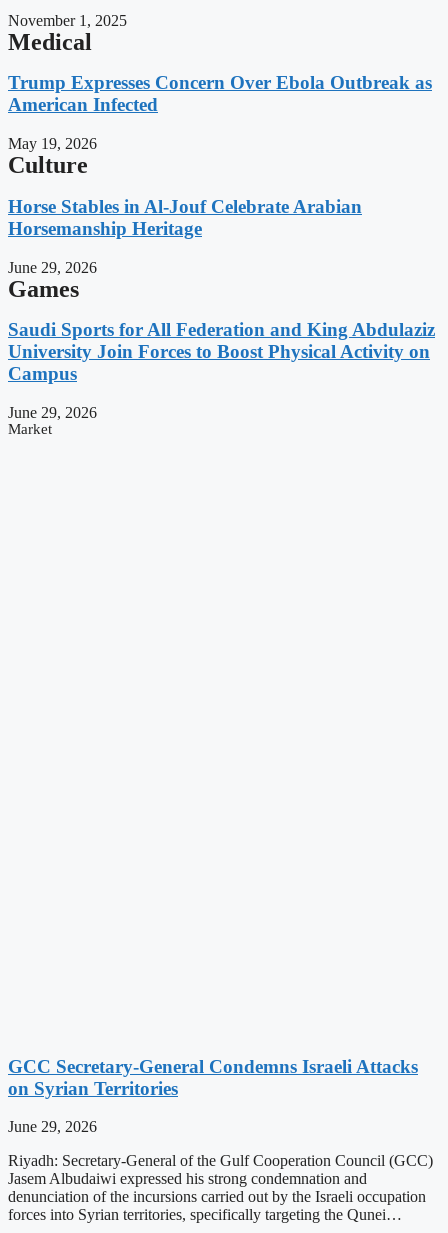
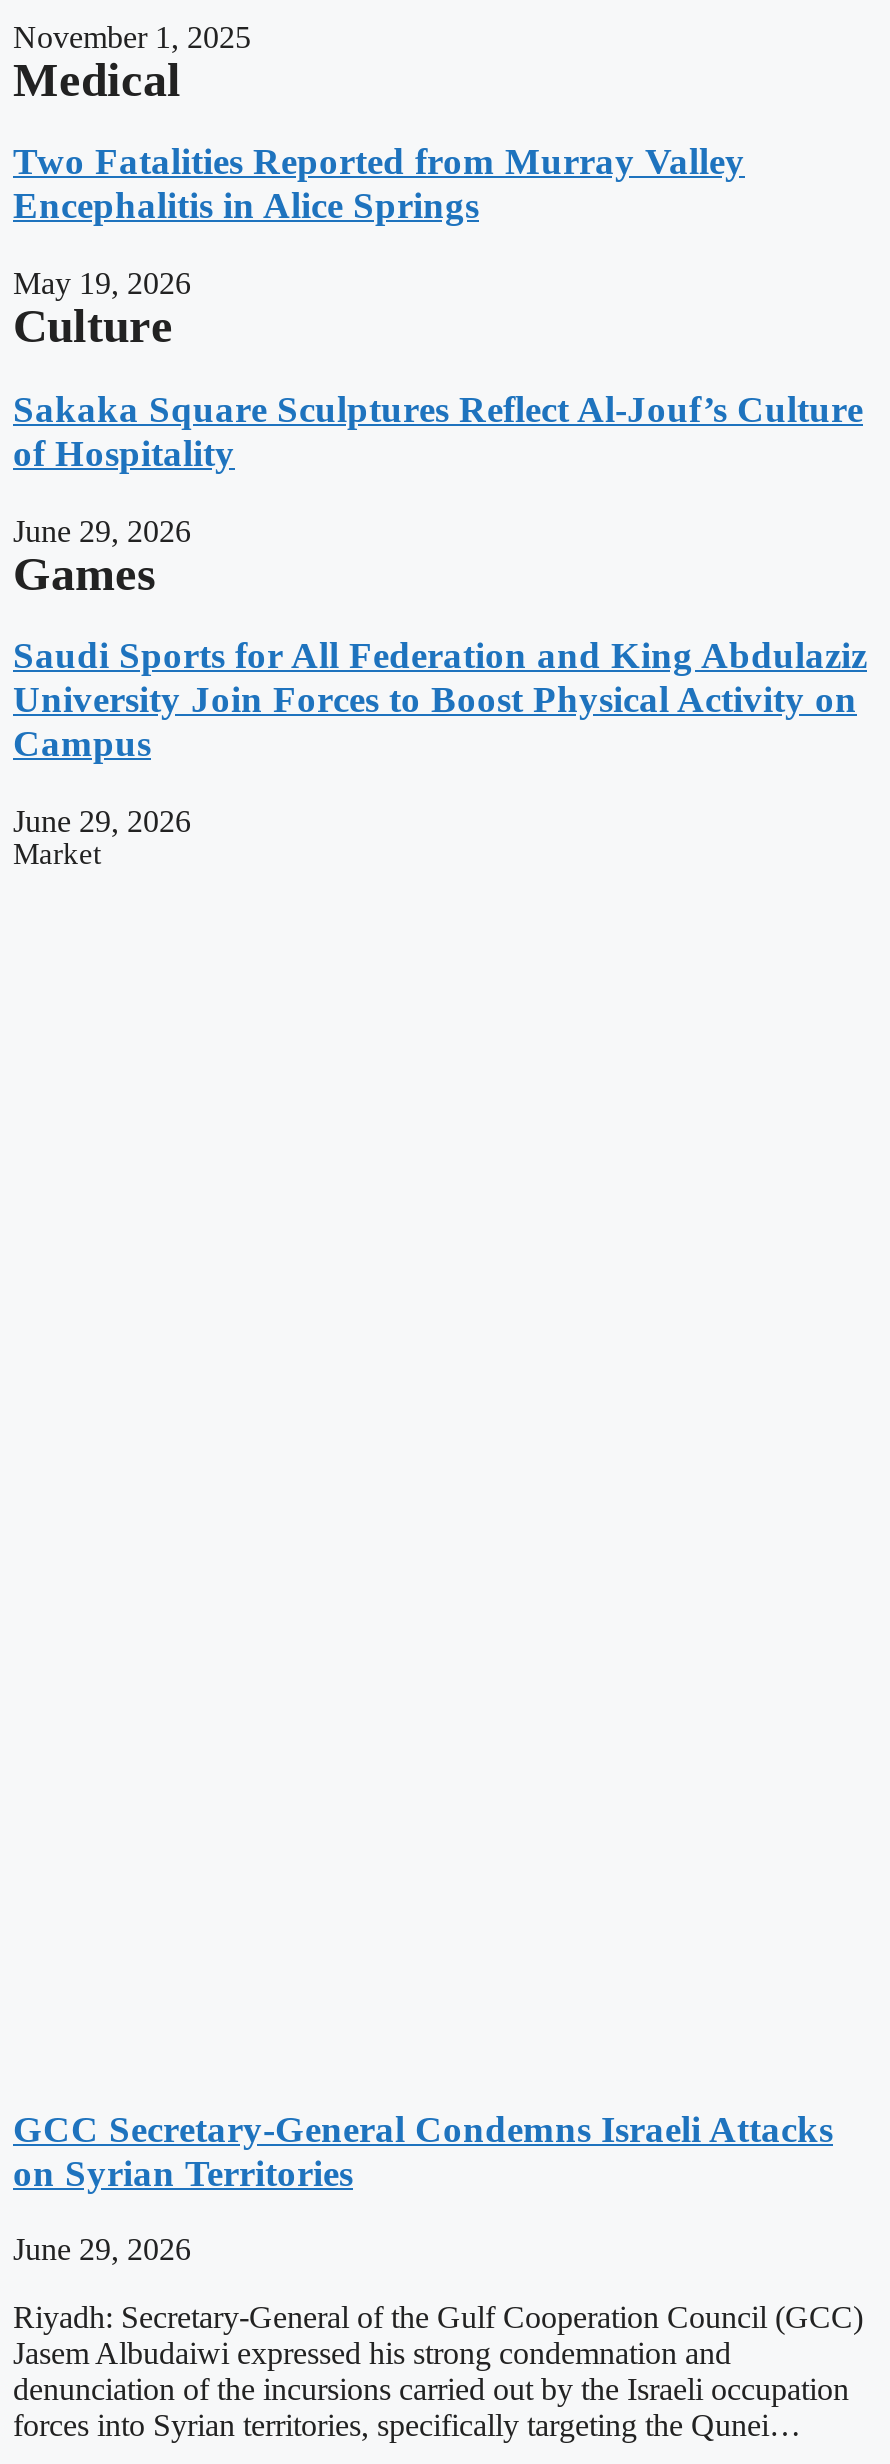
[8,72,432,115] Trump Expresses Concern Over Ebola Outbreak as | American Infected -> [13,141,745,227] Two Fatalities Reported from Murray Valley | Encephalitis in Alice Springs
[8,196,362,239] Horse Stables in Al-Jouf Celebrate Arabian | Horsemanship Heritage -> [13,388,863,474] Sakaka Square Sculptures Reflect Al-Jouf’s Culture | of Hospitality

